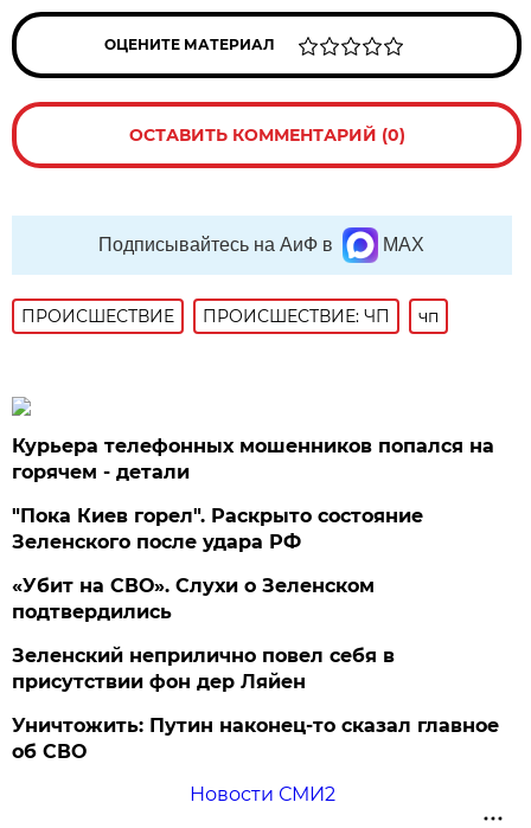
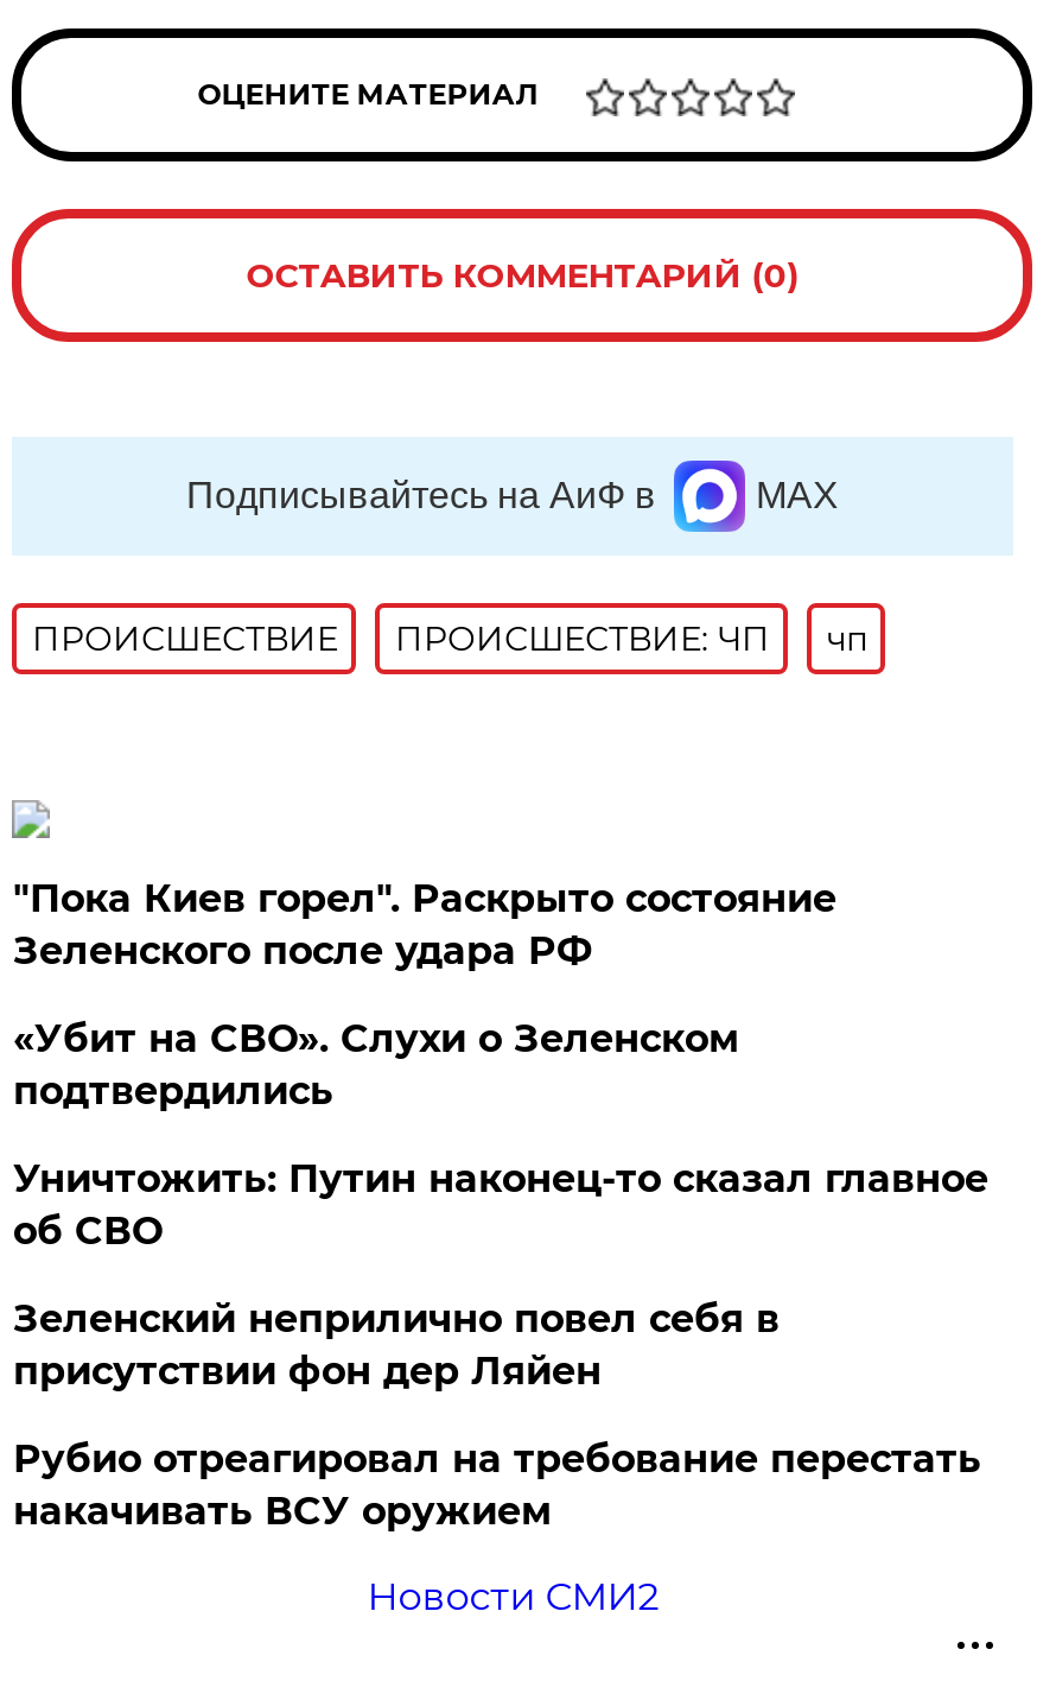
[12,435,495,483] Курьера телефонных мошенников попался на | горячем - детали -> none
moved [12,505,424,623] -> [13,876,836,1114]: "Пока Киев горел". Раскрыто состояние | Зеленского после удара РФ | «Убит на СВО». Слухи о Зеленском | подтвердились
none -> [13,1436,981,1534] Рубио отреагировал на требование перестать | накачивать ВСУ оружием
moved [12,714,499,763] -> [13,1156,988,1254]: Уничтожить: Путин наконец-то сказал главное | об СВО

